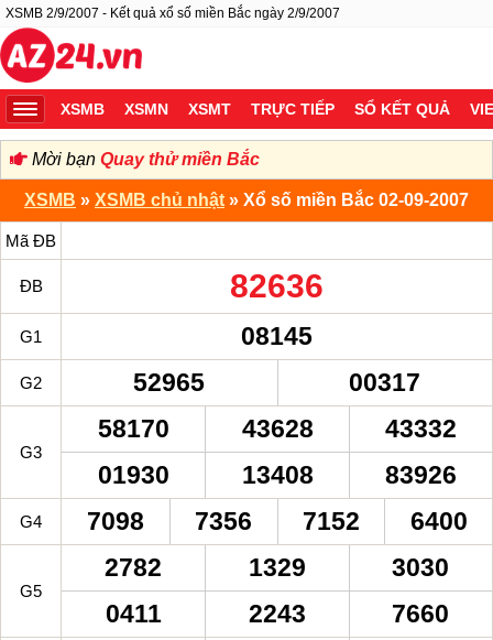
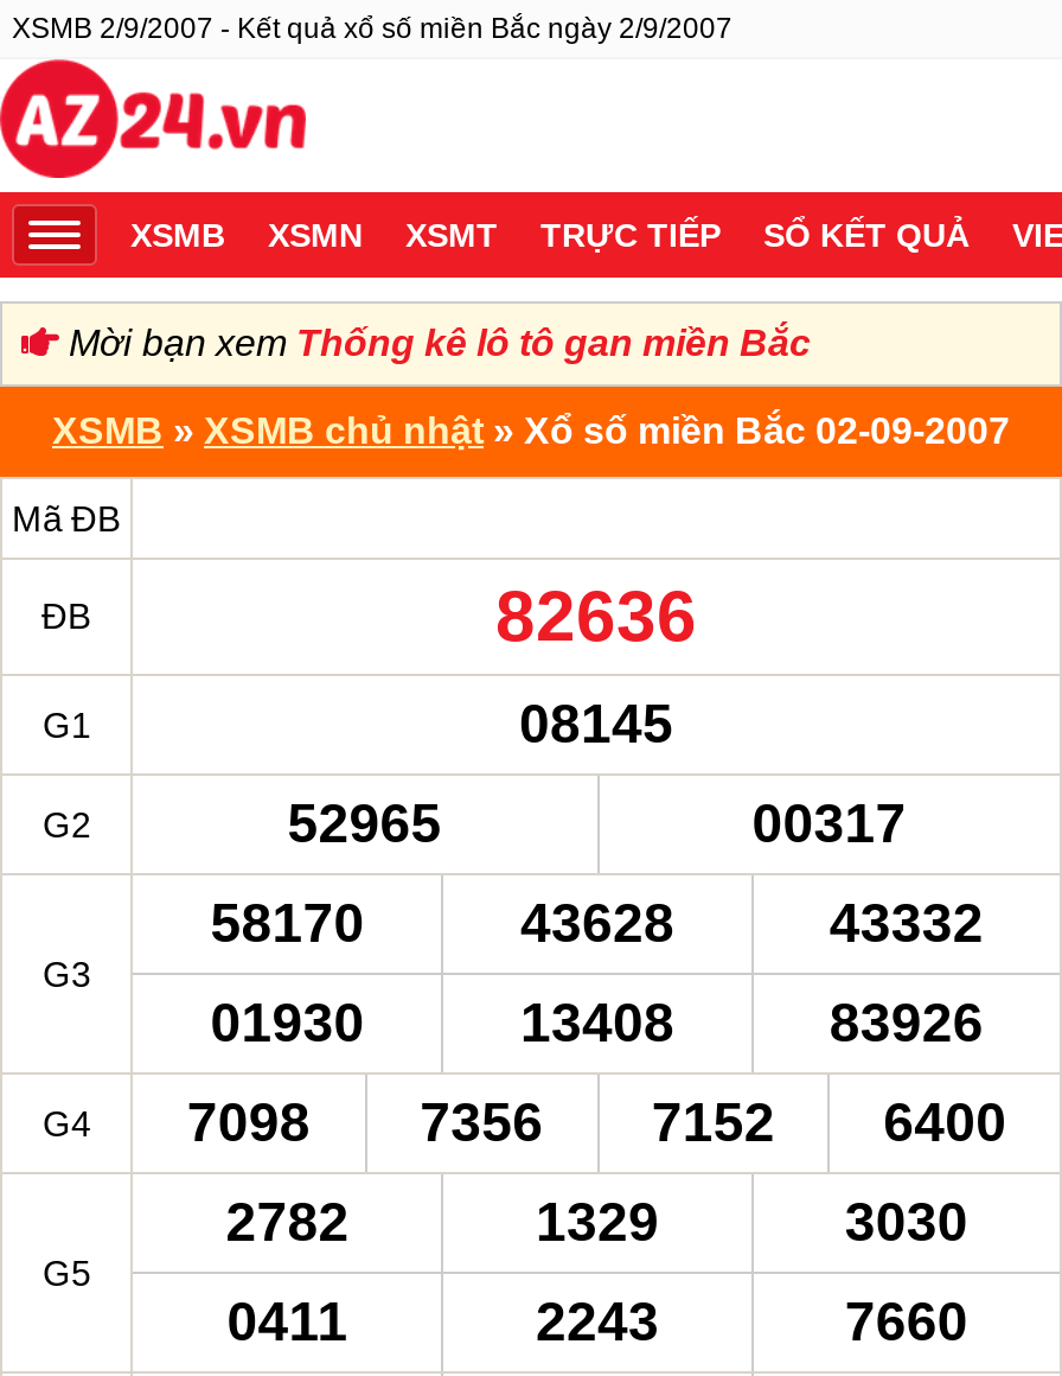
[32,150,260,169] Mời bạn Quay thử miền Bắc -> [69,323,811,363] Mời bạn xem Thống kê lô tô gan miền Bắc

